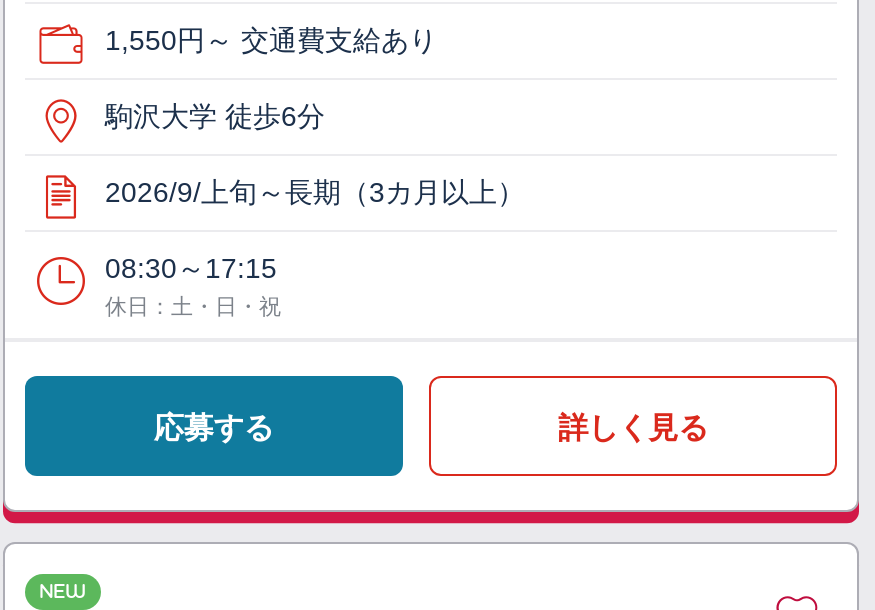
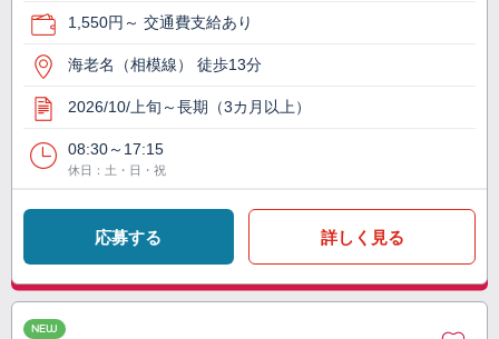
[105,101,325,133] 駒沢大学 徒歩6分 -> [68,56,262,74] 海老名（相模線） 徒歩13分
[105,177,525,209] 2026/9/上旬～長期（3カ月以上） -> [68,98,311,116] 2026/10/上旬～長期（3カ月以上）

